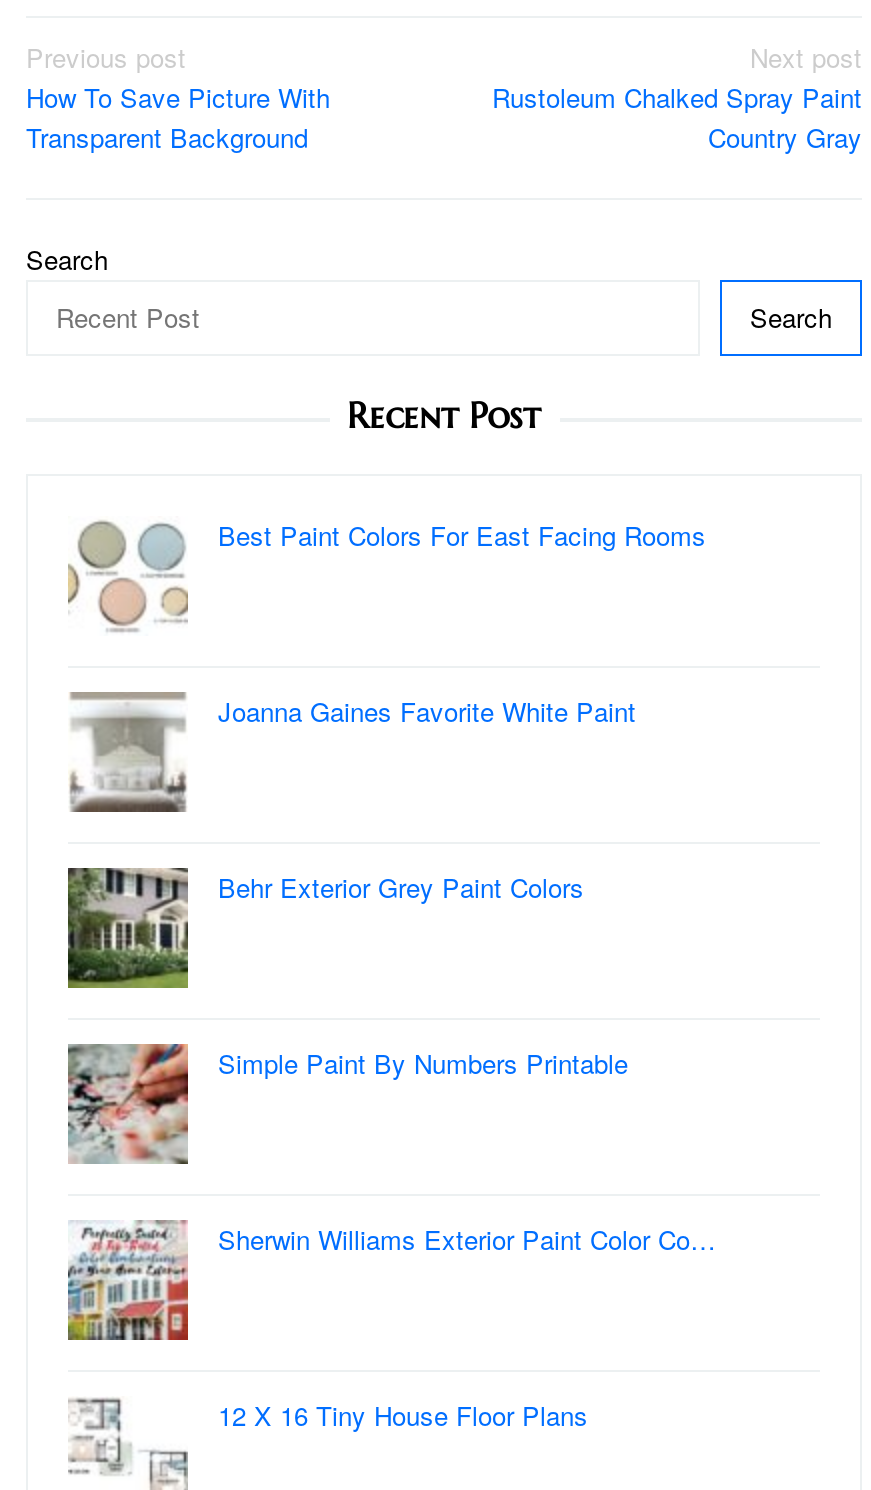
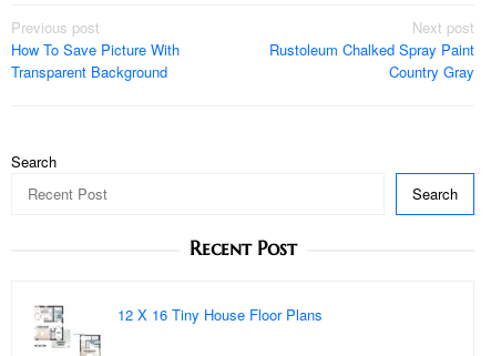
moved [26,241,832,439] -> [11,151,458,261]: Search | Search | Recent Post
[66,517,706,634] [image] | Best Paint Colors For East Facing Rooms -> none
[68,690,636,814] [image] | Joanna Gaines Favorite White Paint -> none
[66,866,584,990] [image] | Behr Exterior Grey Paint Colors -> none
[66,1042,628,1166] [image] | Simple Paint By Numbers Printable -> none
[66,1188,716,1342] [image] | Sherwin Williams Exterior Paint Color Co… -> none

